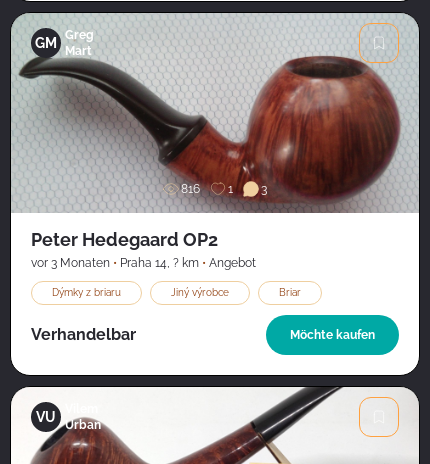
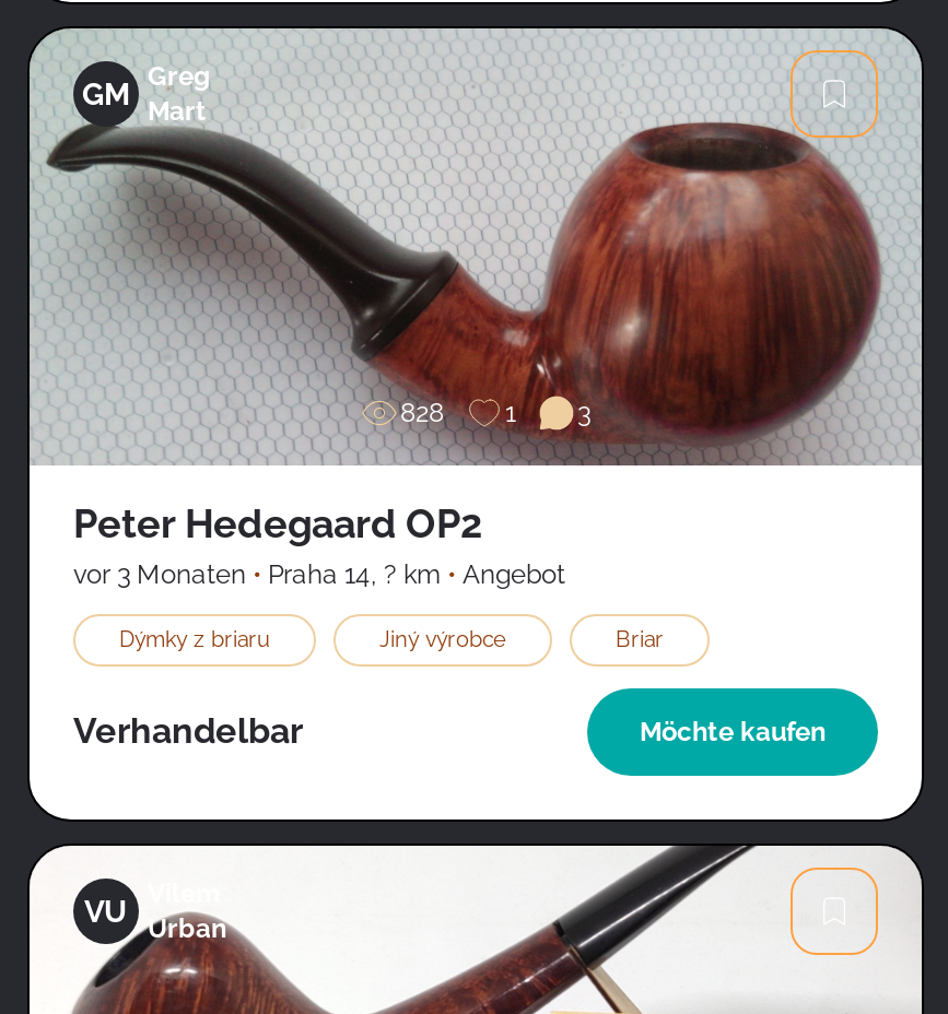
[181,182,267,196] 816 1 3 -> [400,398,590,428] 828 1 3

